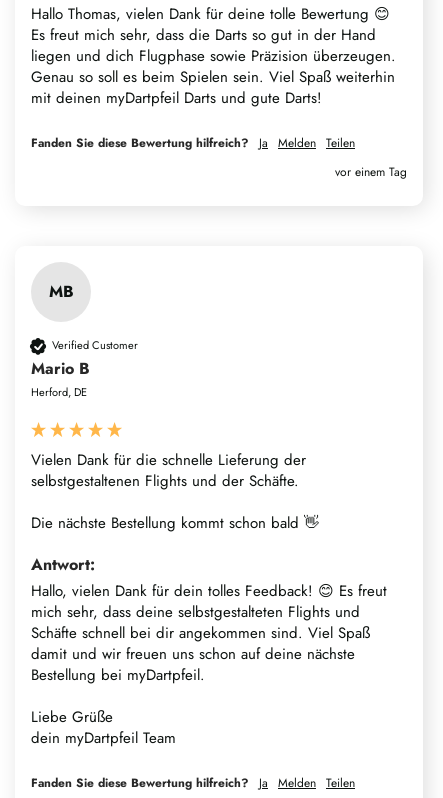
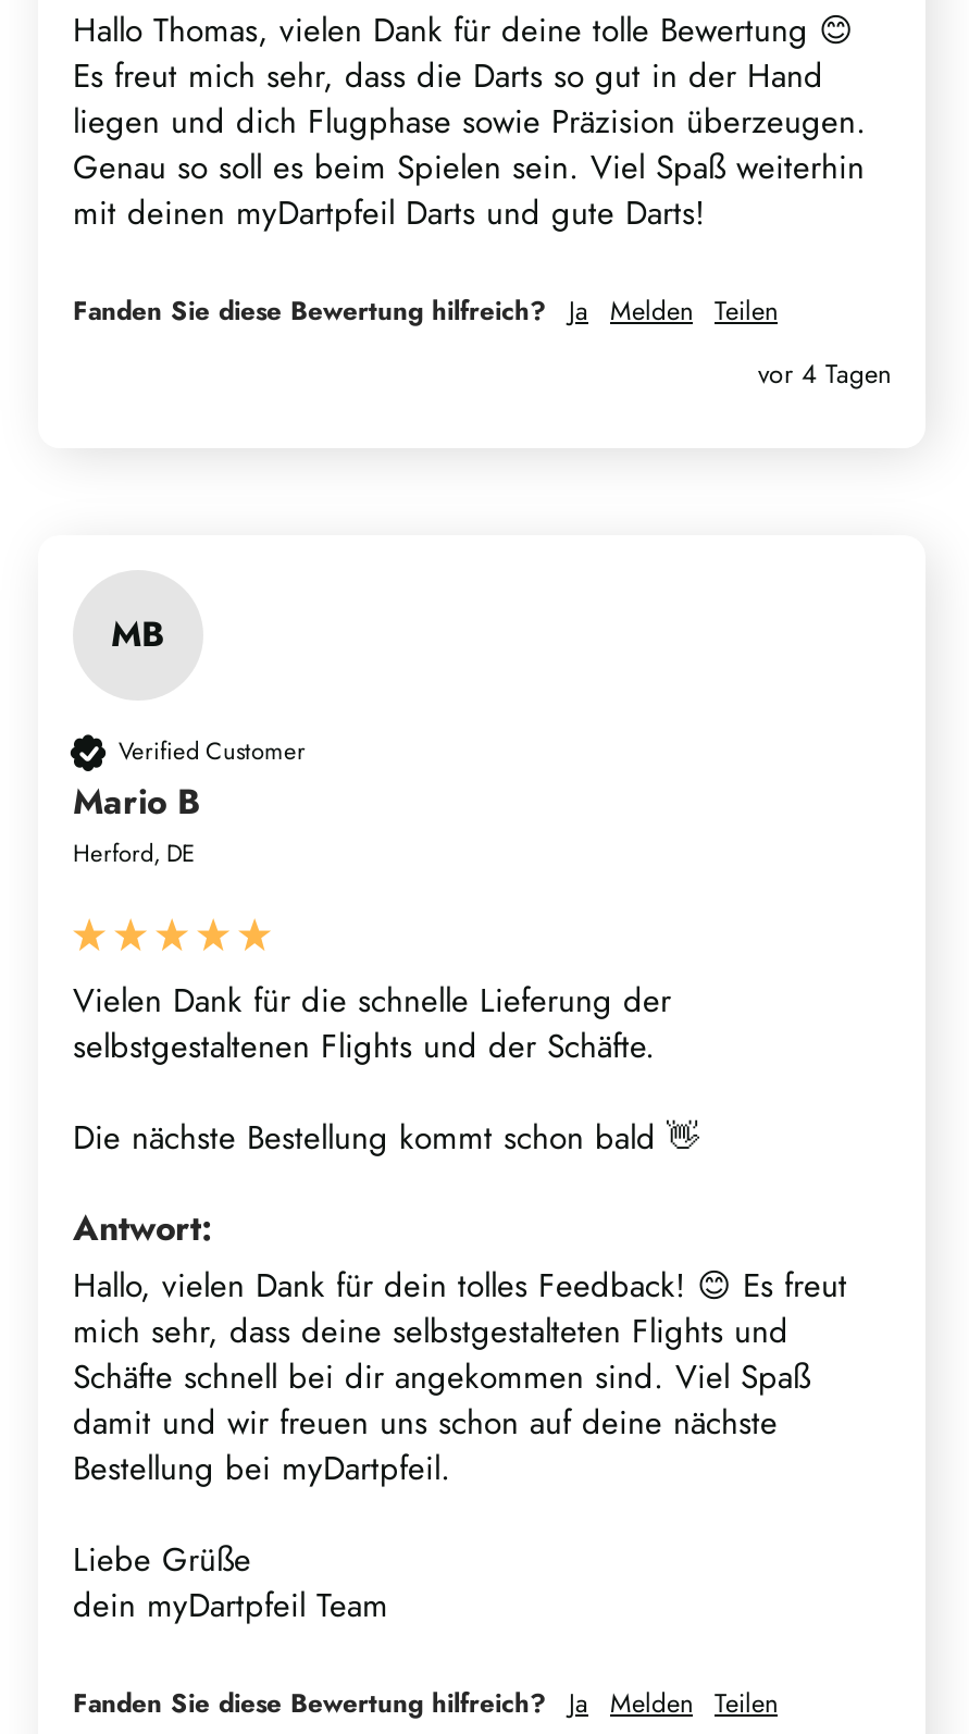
[335,163,407,181] vor einem Tag -> [758,354,891,393] vor 4 Tagen

